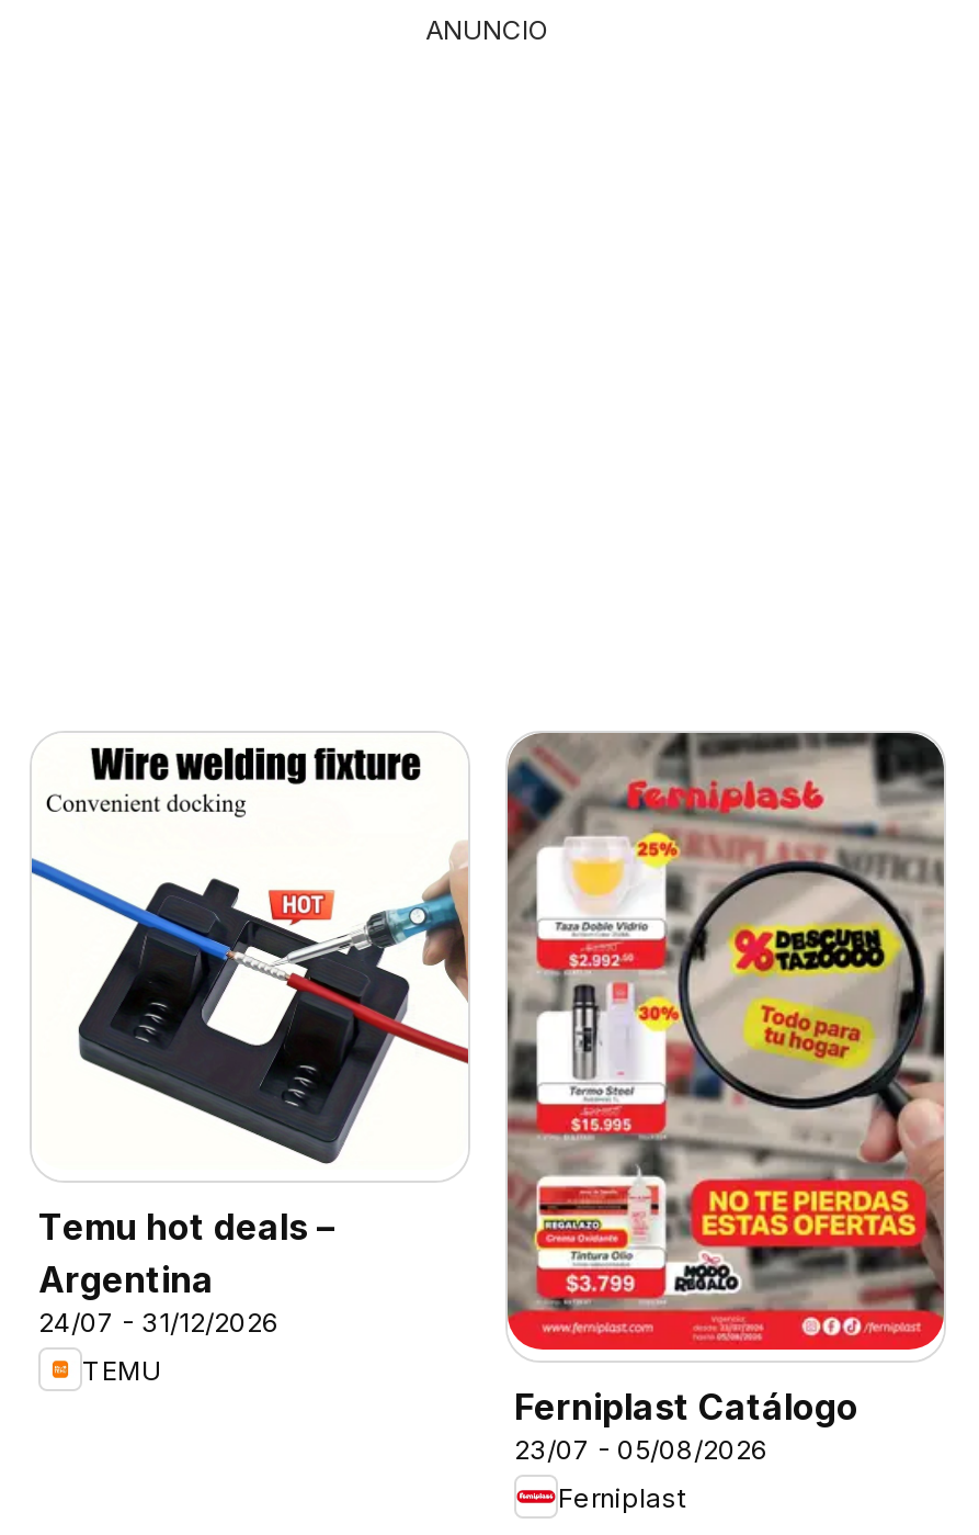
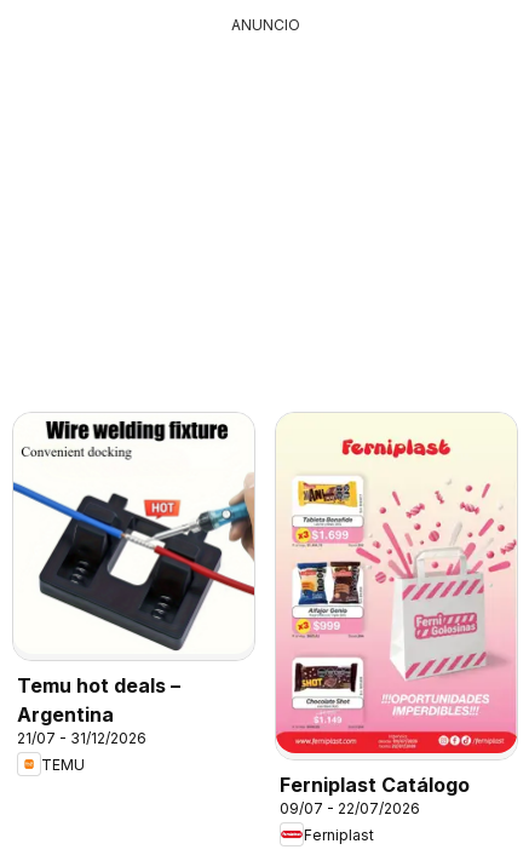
[505,731,946,1317] [image] -> [275,413,517,735] [image]
[38,1306,280,1339] 24/07 - 31/12/2026 -> [17,729,146,747] 21/07 - 31/12/2026
[514,1433,769,1466] 23/07 - 05/08/2026 -> [280,799,420,818] 09/07 - 22/07/2026

